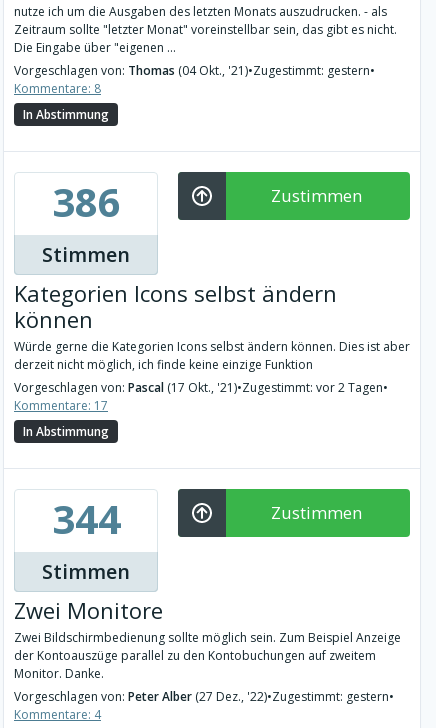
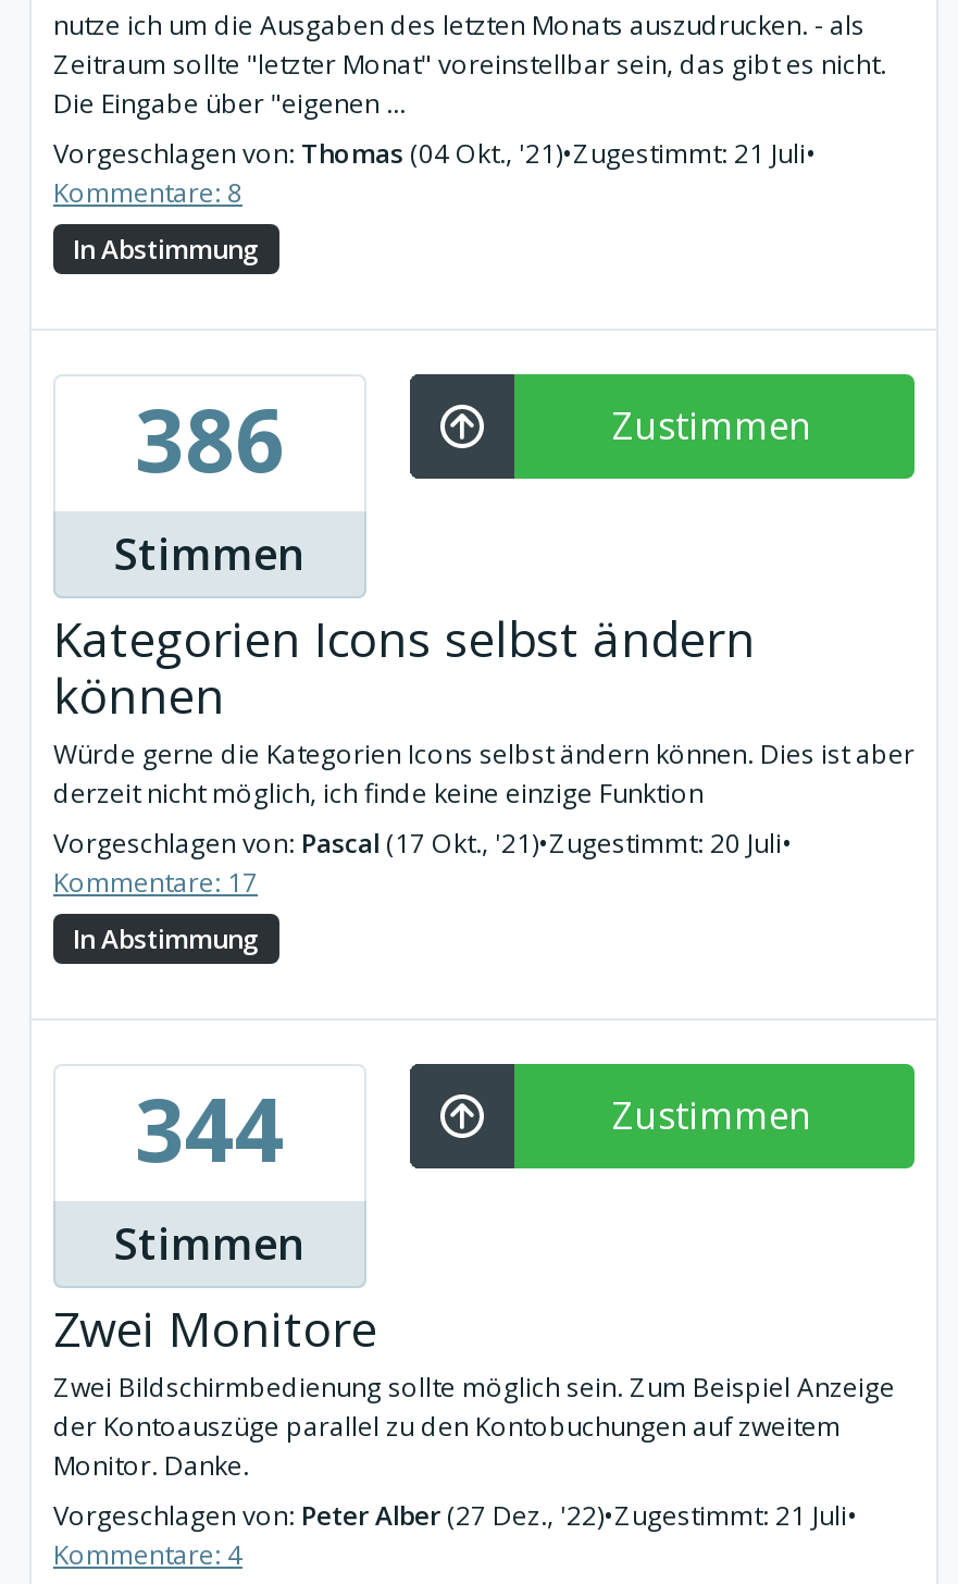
[14,62,375,79] Vorgeschlagen von: Thomas (04 Okt., '21) •Zugestimmt: gestern• -> [53,135,817,172] Vorgeschlagen von: Thomas (04 Okt., '21) •Zugestimmt: 21 Juli•
[14,379,388,396] Vorgeschlagen von: Pascal (17 Okt., '21) •Zugestimmt: vor 2 Tagen• -> [53,825,793,862] Vorgeschlagen von: Pascal (17 Okt., '21) •Zugestimmt: 20 Juli•
[14,688,394,705] Vorgeschlagen von: Peter Alber (27 Dez., '22)•Zugestimmt: gestern• -> [53,1497,858,1534] Vorgeschlagen von: Peter Alber (27 Dez., '22)•Zugestimmt: 21 Juli•

